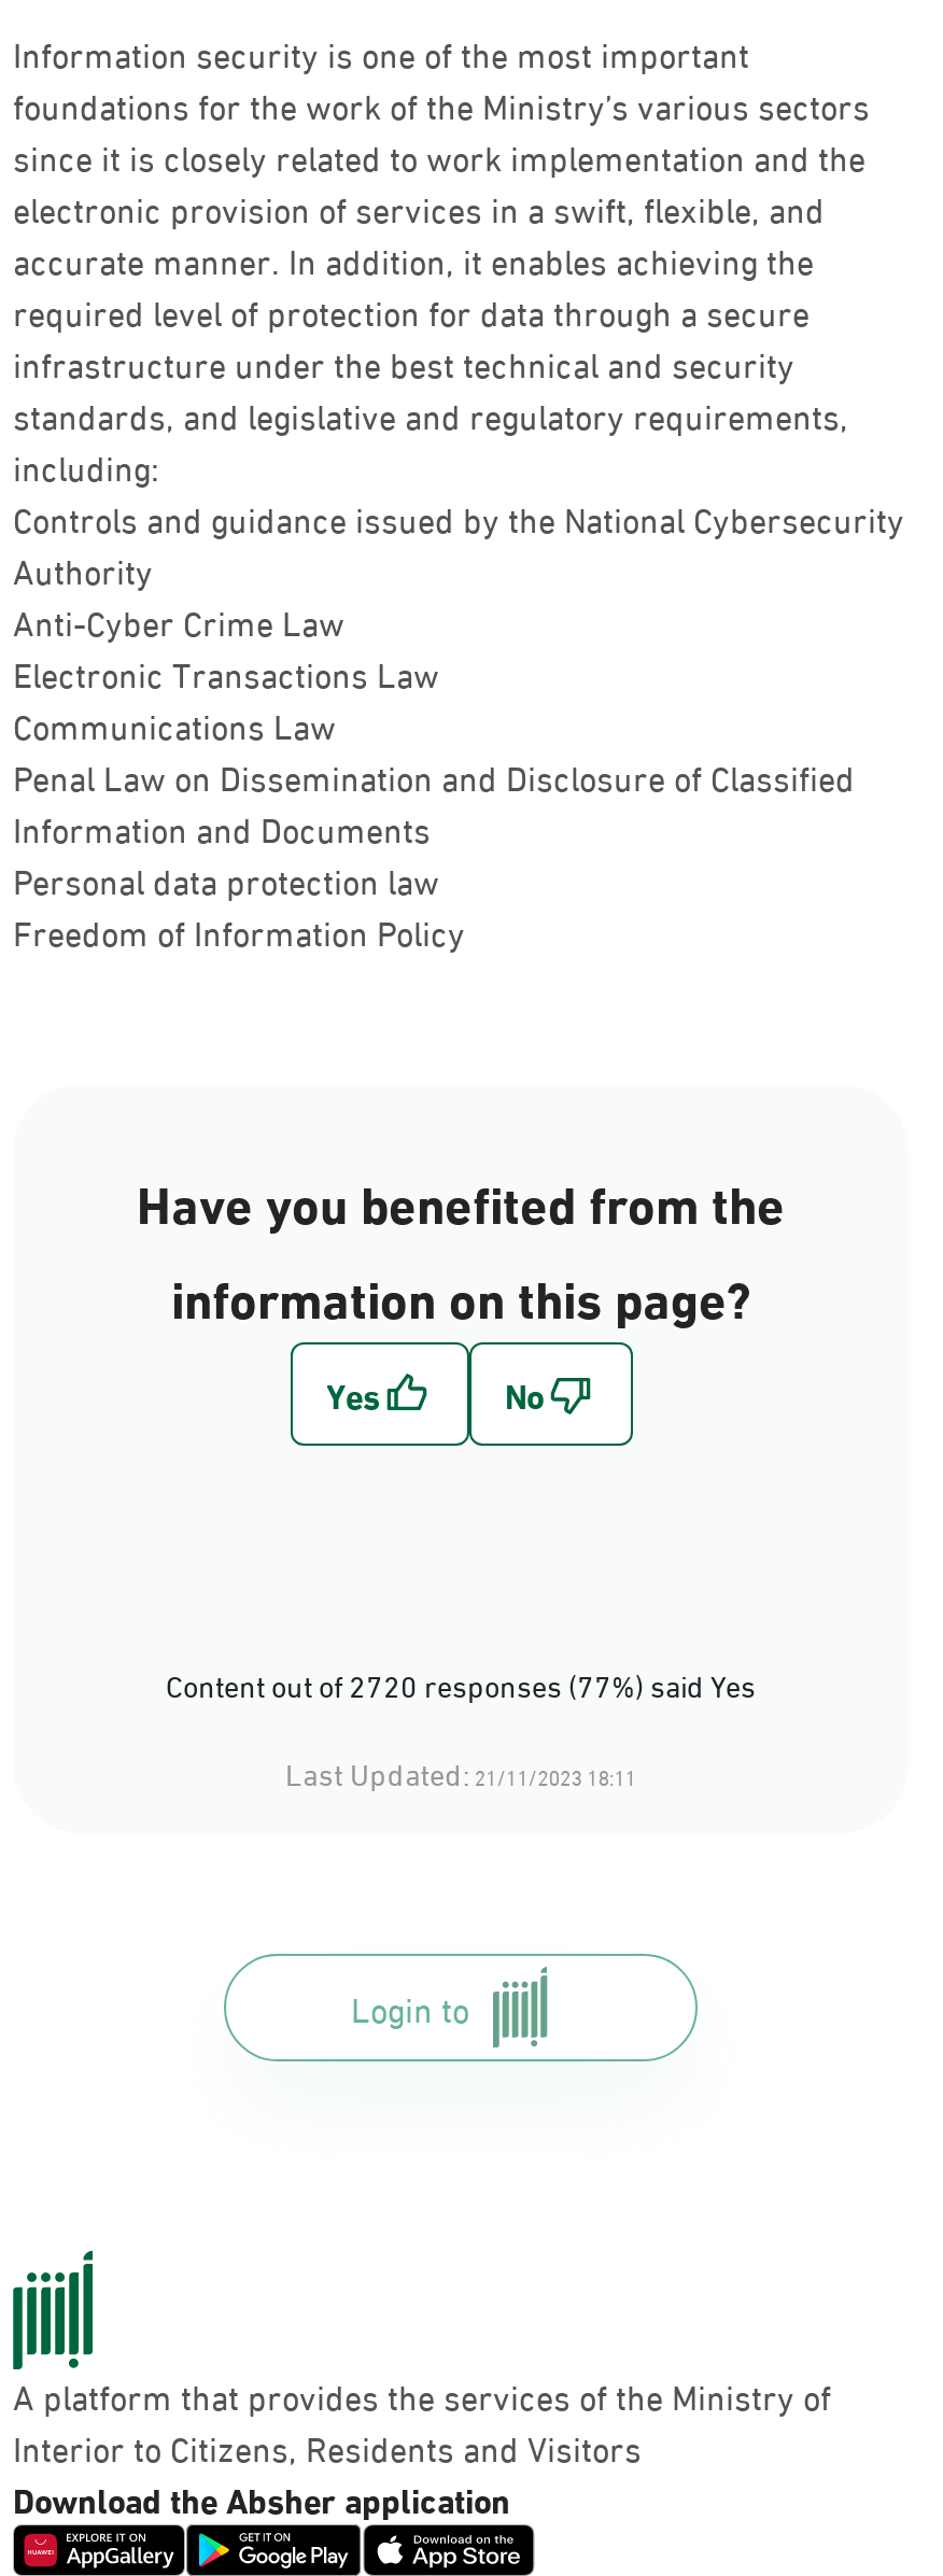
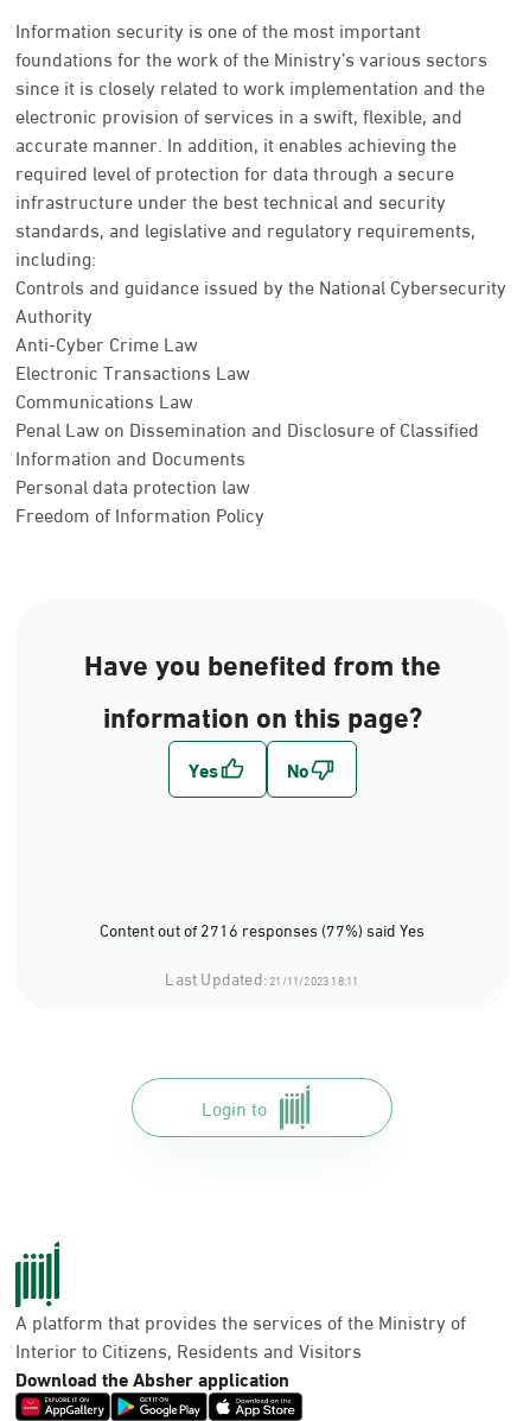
[166,1656,756,1710] Content out of 2720 responses (77%) said Yes -> [100,914,425,943] Content out of 2716 responses (77%) said Yes

